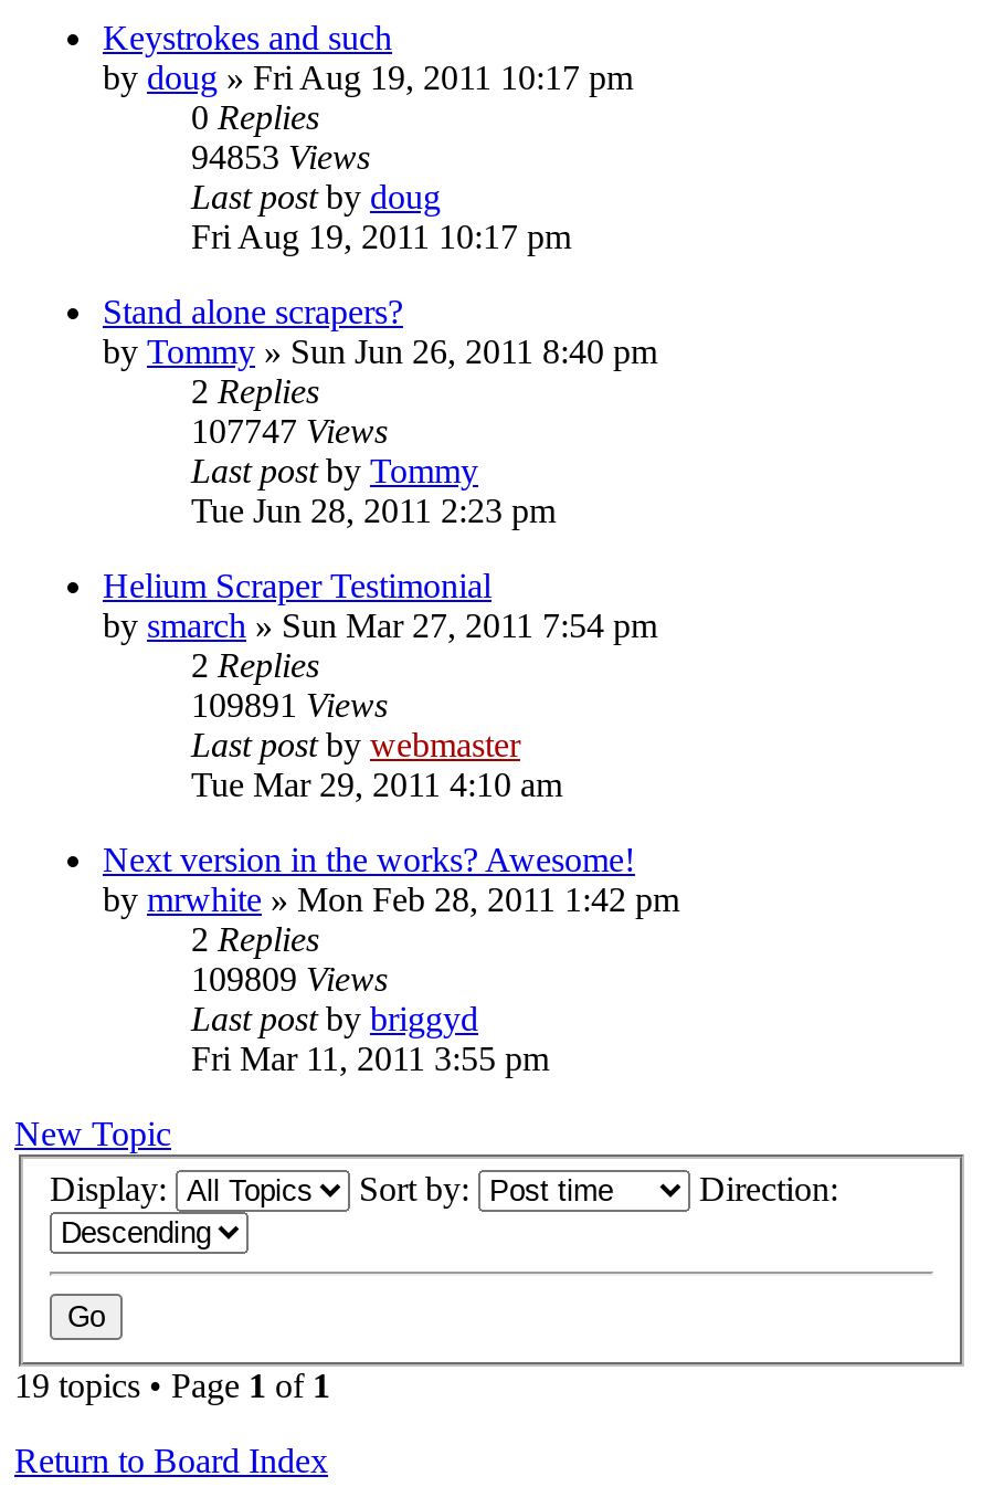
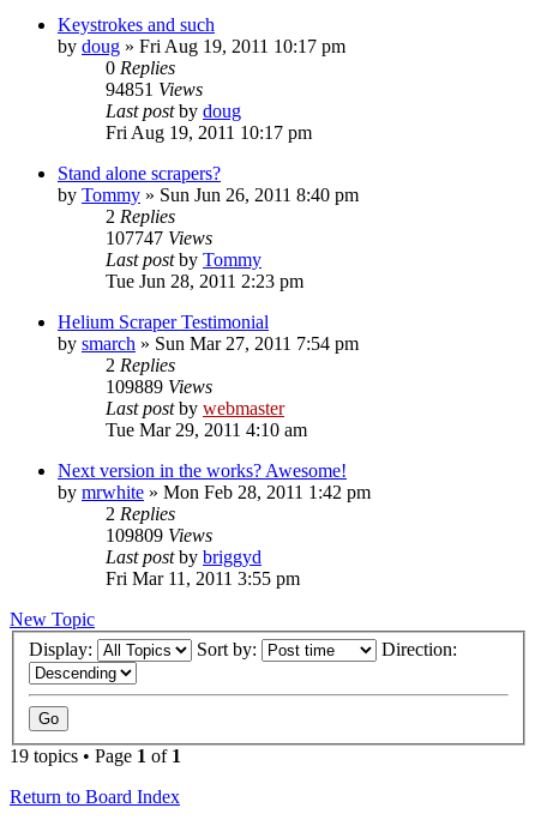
[191,138,370,175] 94853 Views -> [106,79,203,99] 94851 Views
[191,686,388,723] 109891 Views -> [106,376,212,397] 109889 Views

